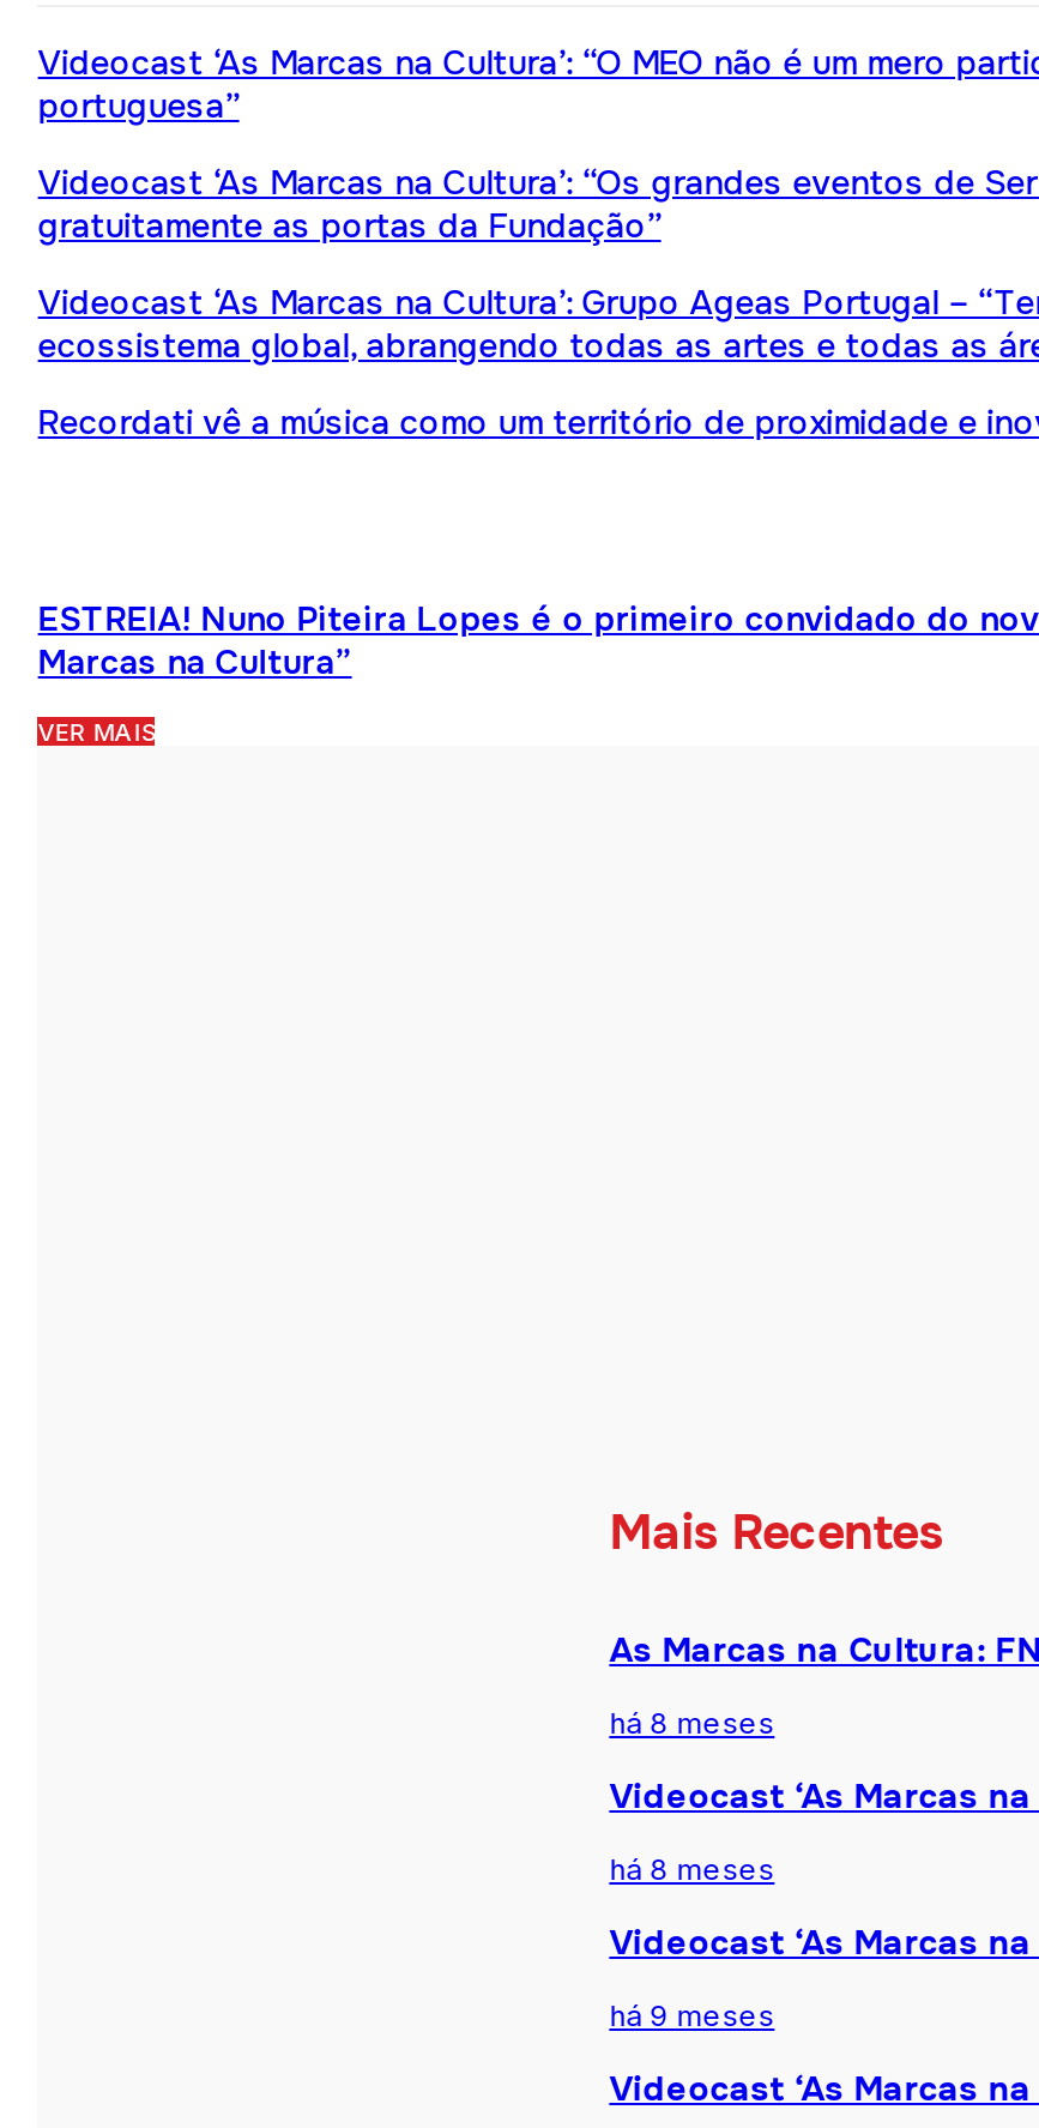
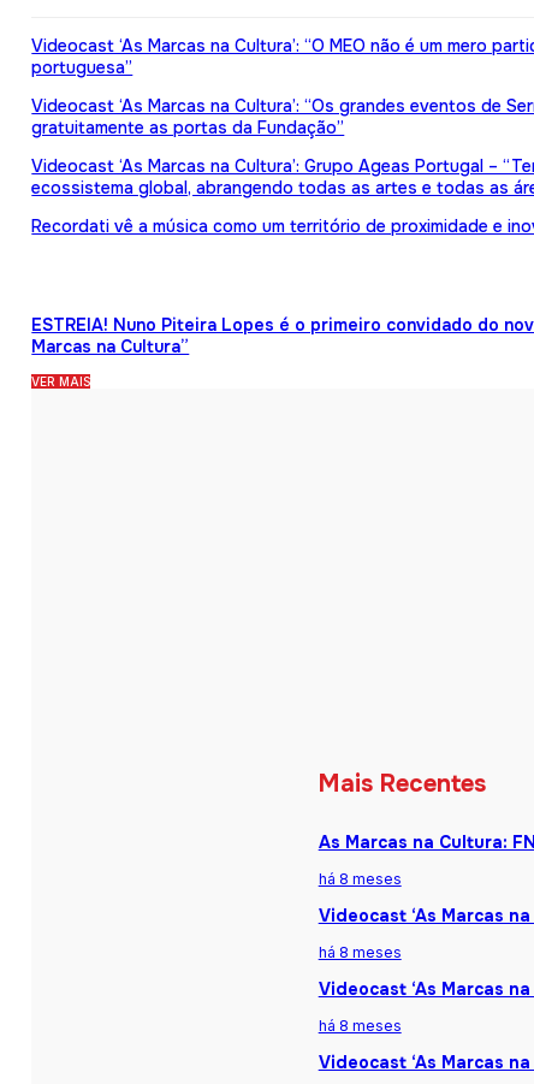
[609,1997,775,2033] há 9 meses -> [318,1017,401,1035] há 8 meses

